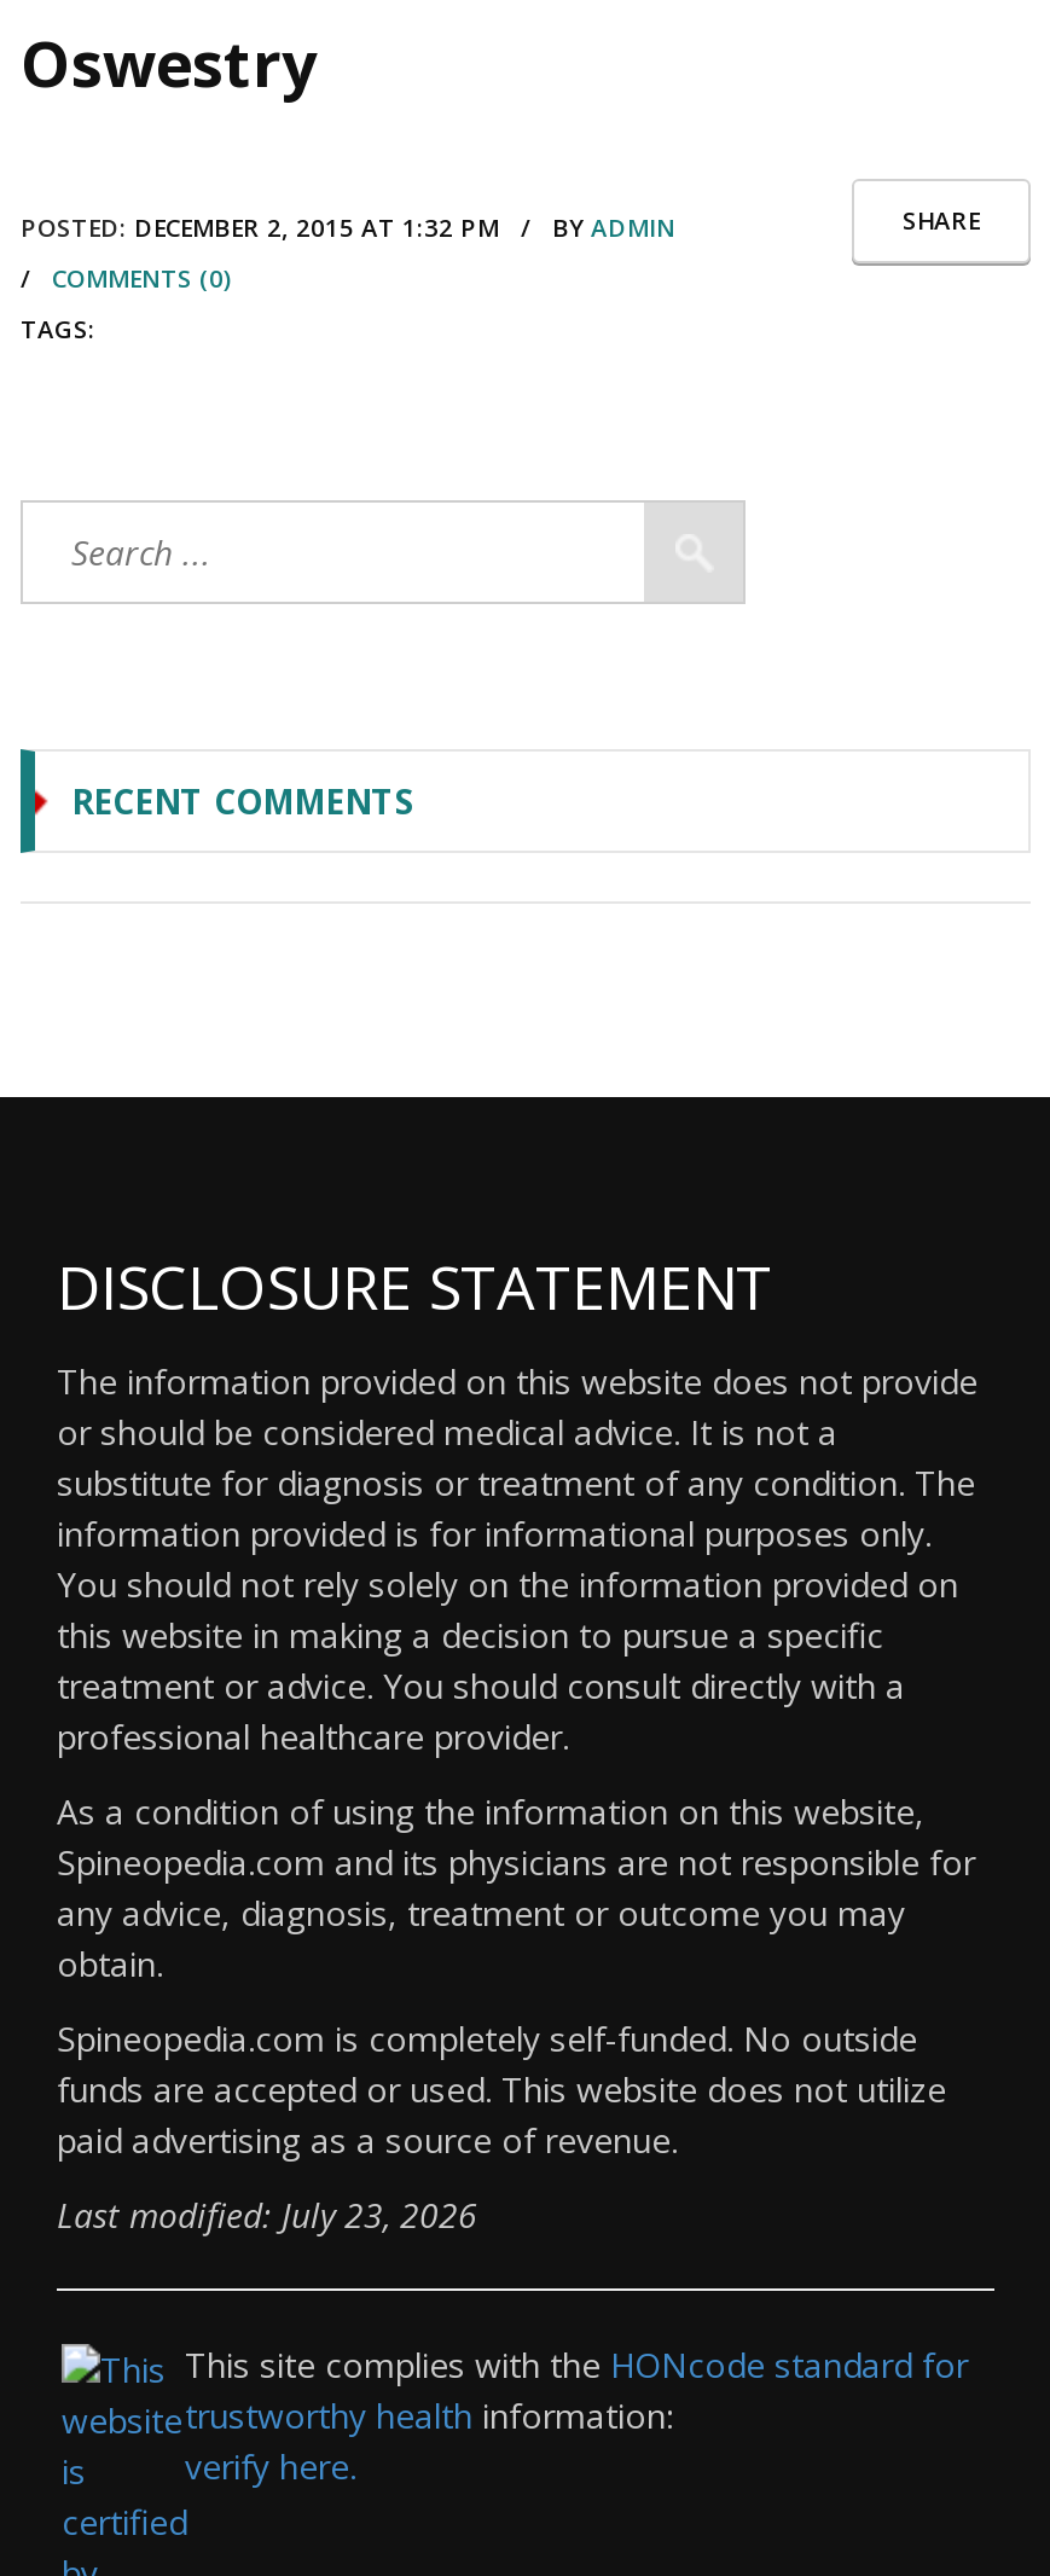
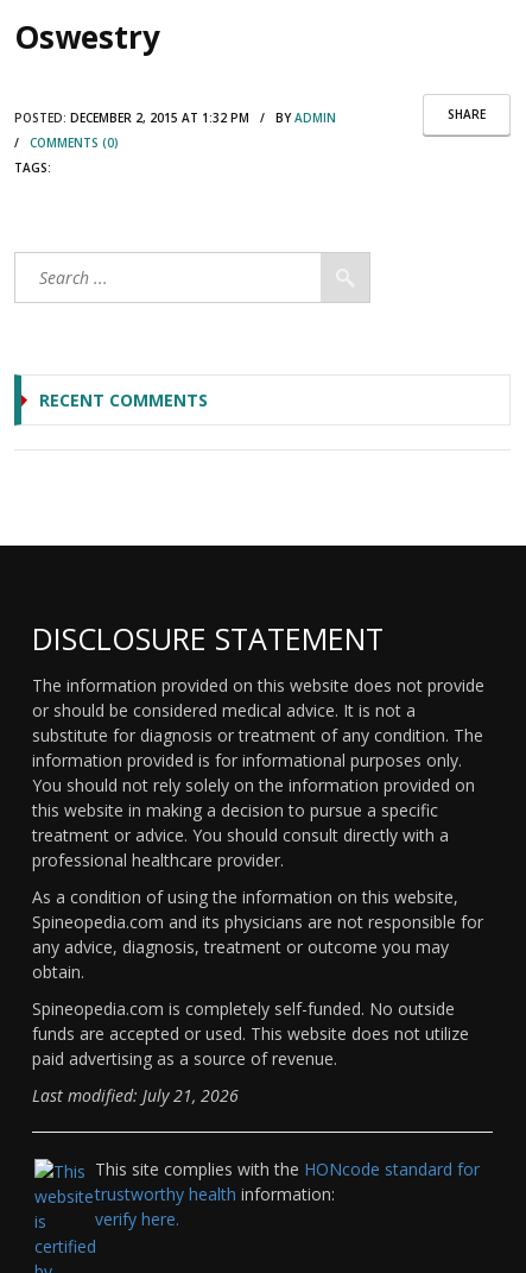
[57,2192,477,2238] Last modified: July 23, 2026 -> [32,1084,239,1107] Last modified: July 21, 2026

